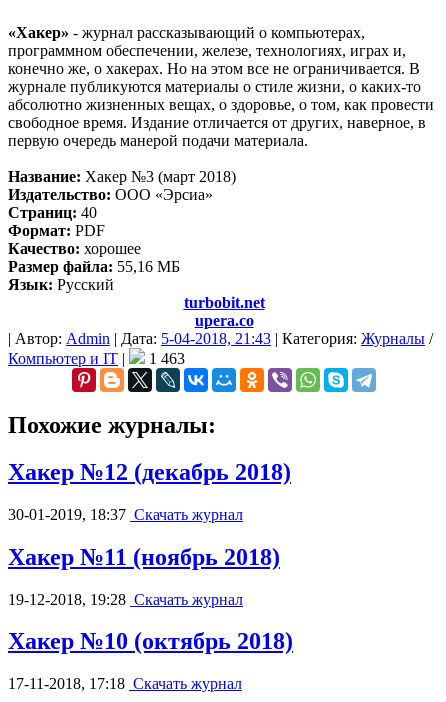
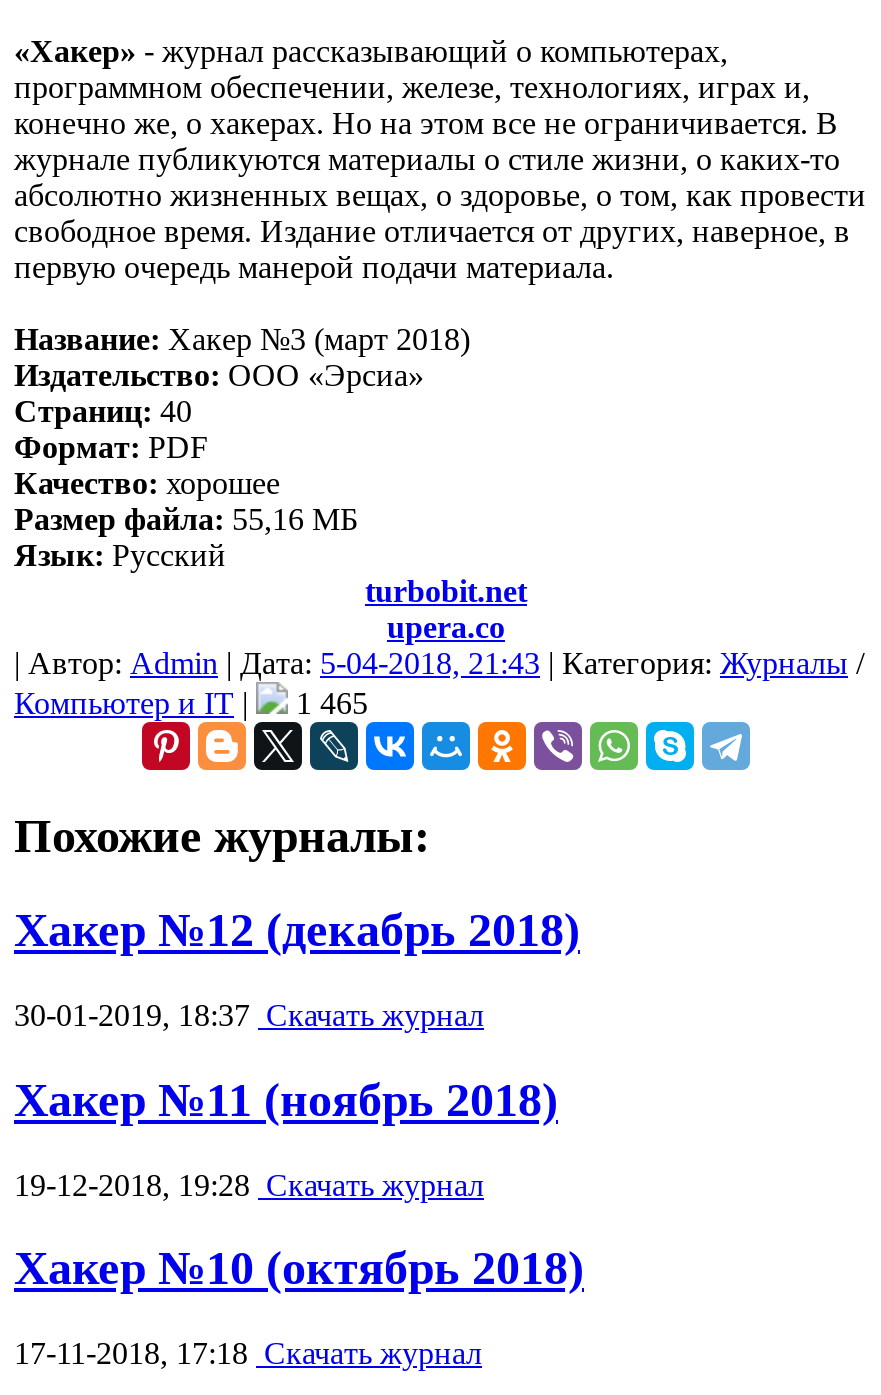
[145,350,185,367] 1 463 -> [288,686,368,720] 1 465

